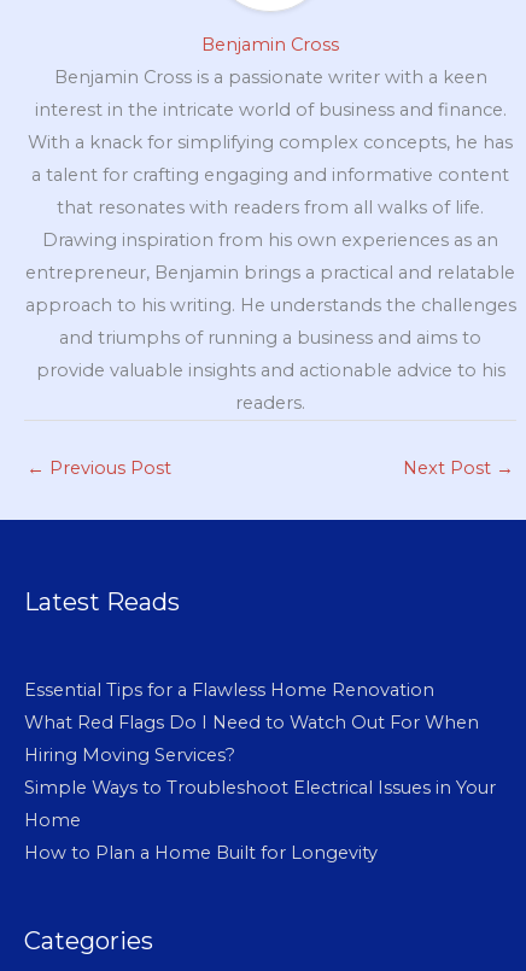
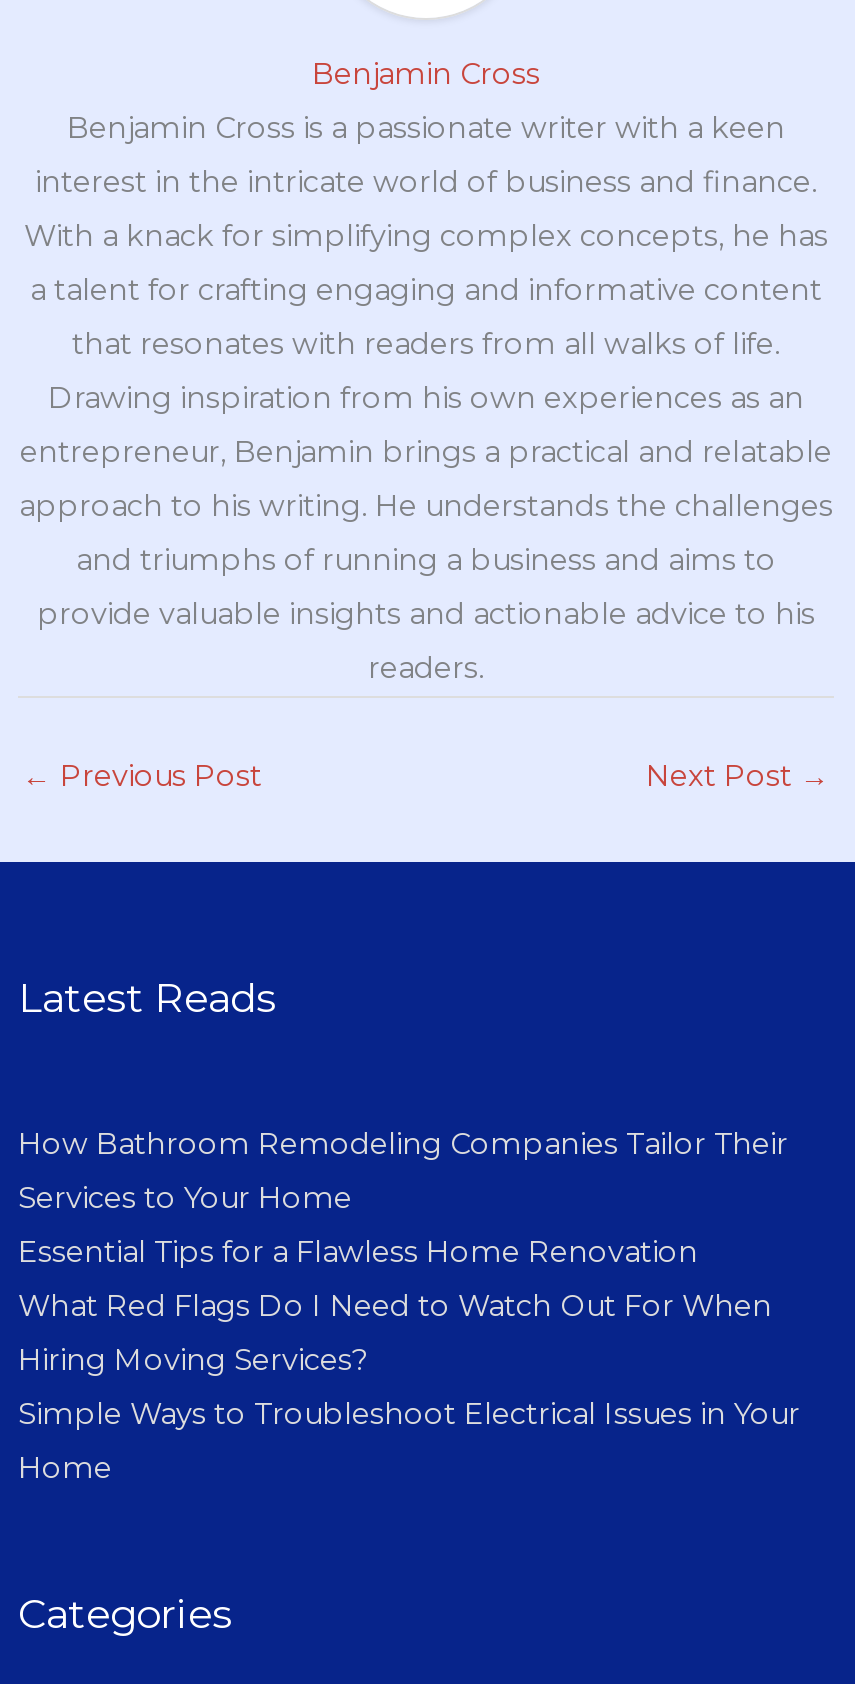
none -> [18,1126,788,1216] How Bathroom Remodeling Companies Tailor Their | Services to Your Home
moved [24,679,496,831] -> [18,1234,800,1486]: Essential Tips for a Flawless Home Renovation | What Red Flags Do I Need to Watch Out For When | Hiring Moving Services? | Simple Ways to Troubleshoot Electrical Issues in Your | Home
[24,842,378,864] How to Plan a Home Built for Longevity -> none

